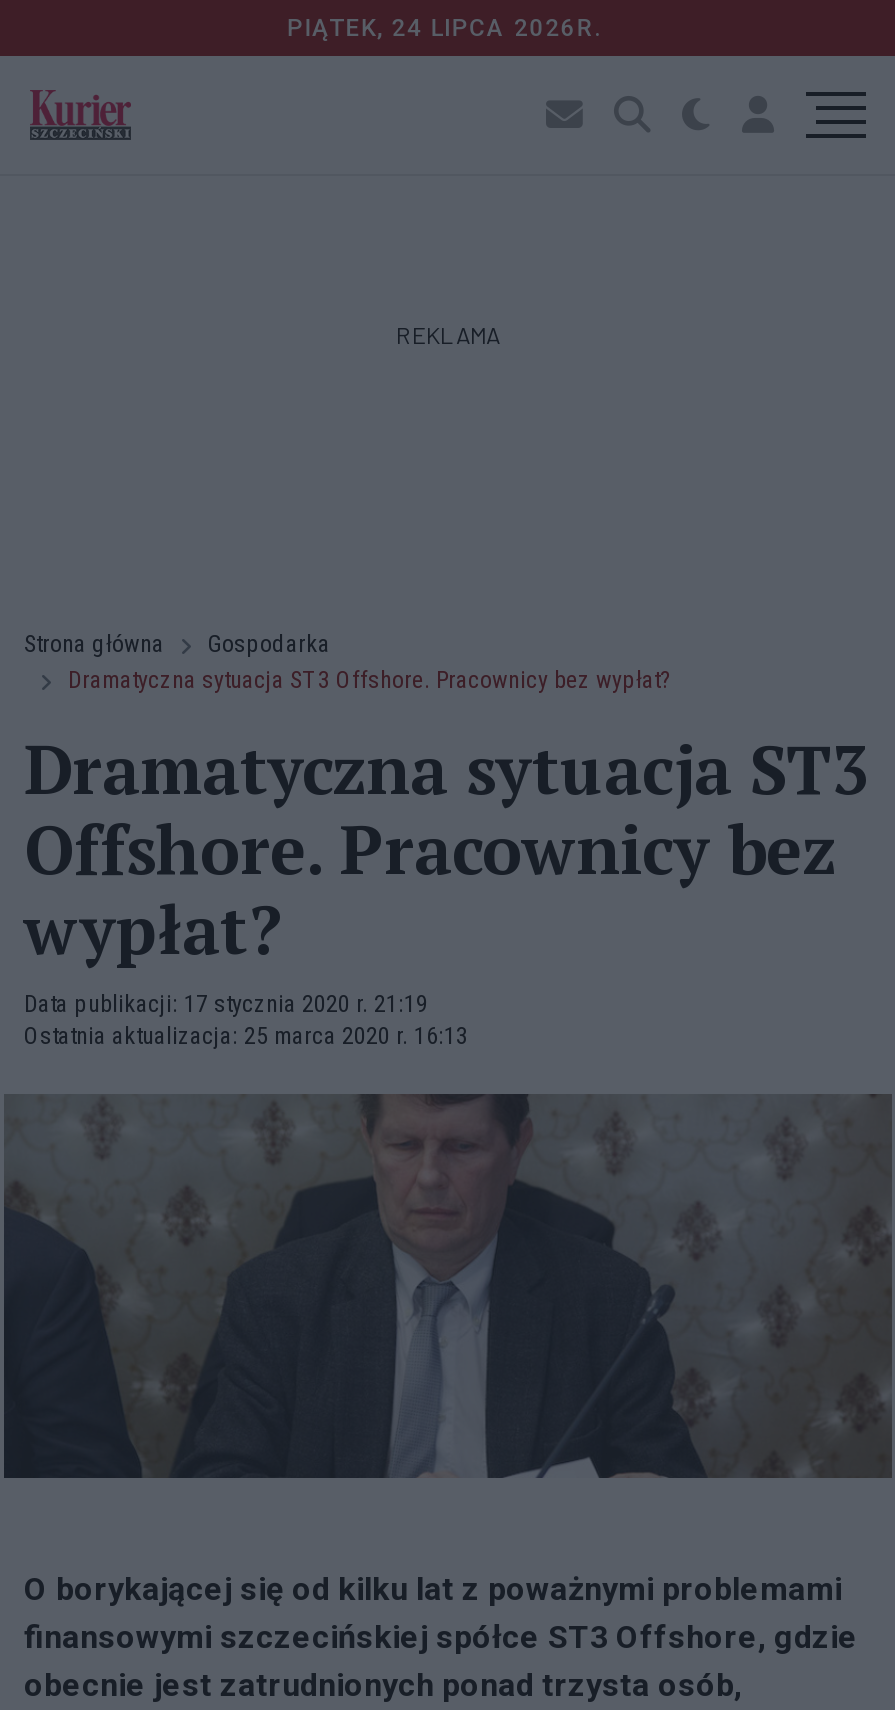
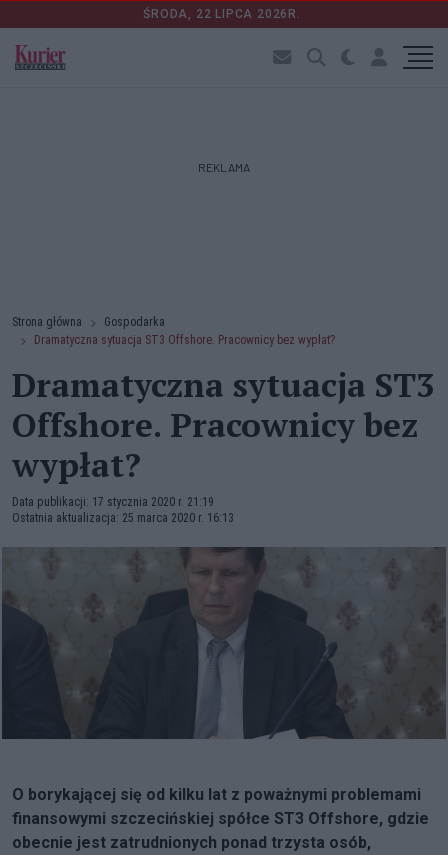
[287,14,609,42] PIĄTEK, 24 LIPCA 2026R. -> [143,7,305,21] ŚRODA, 22 LIPCA 2026R.

